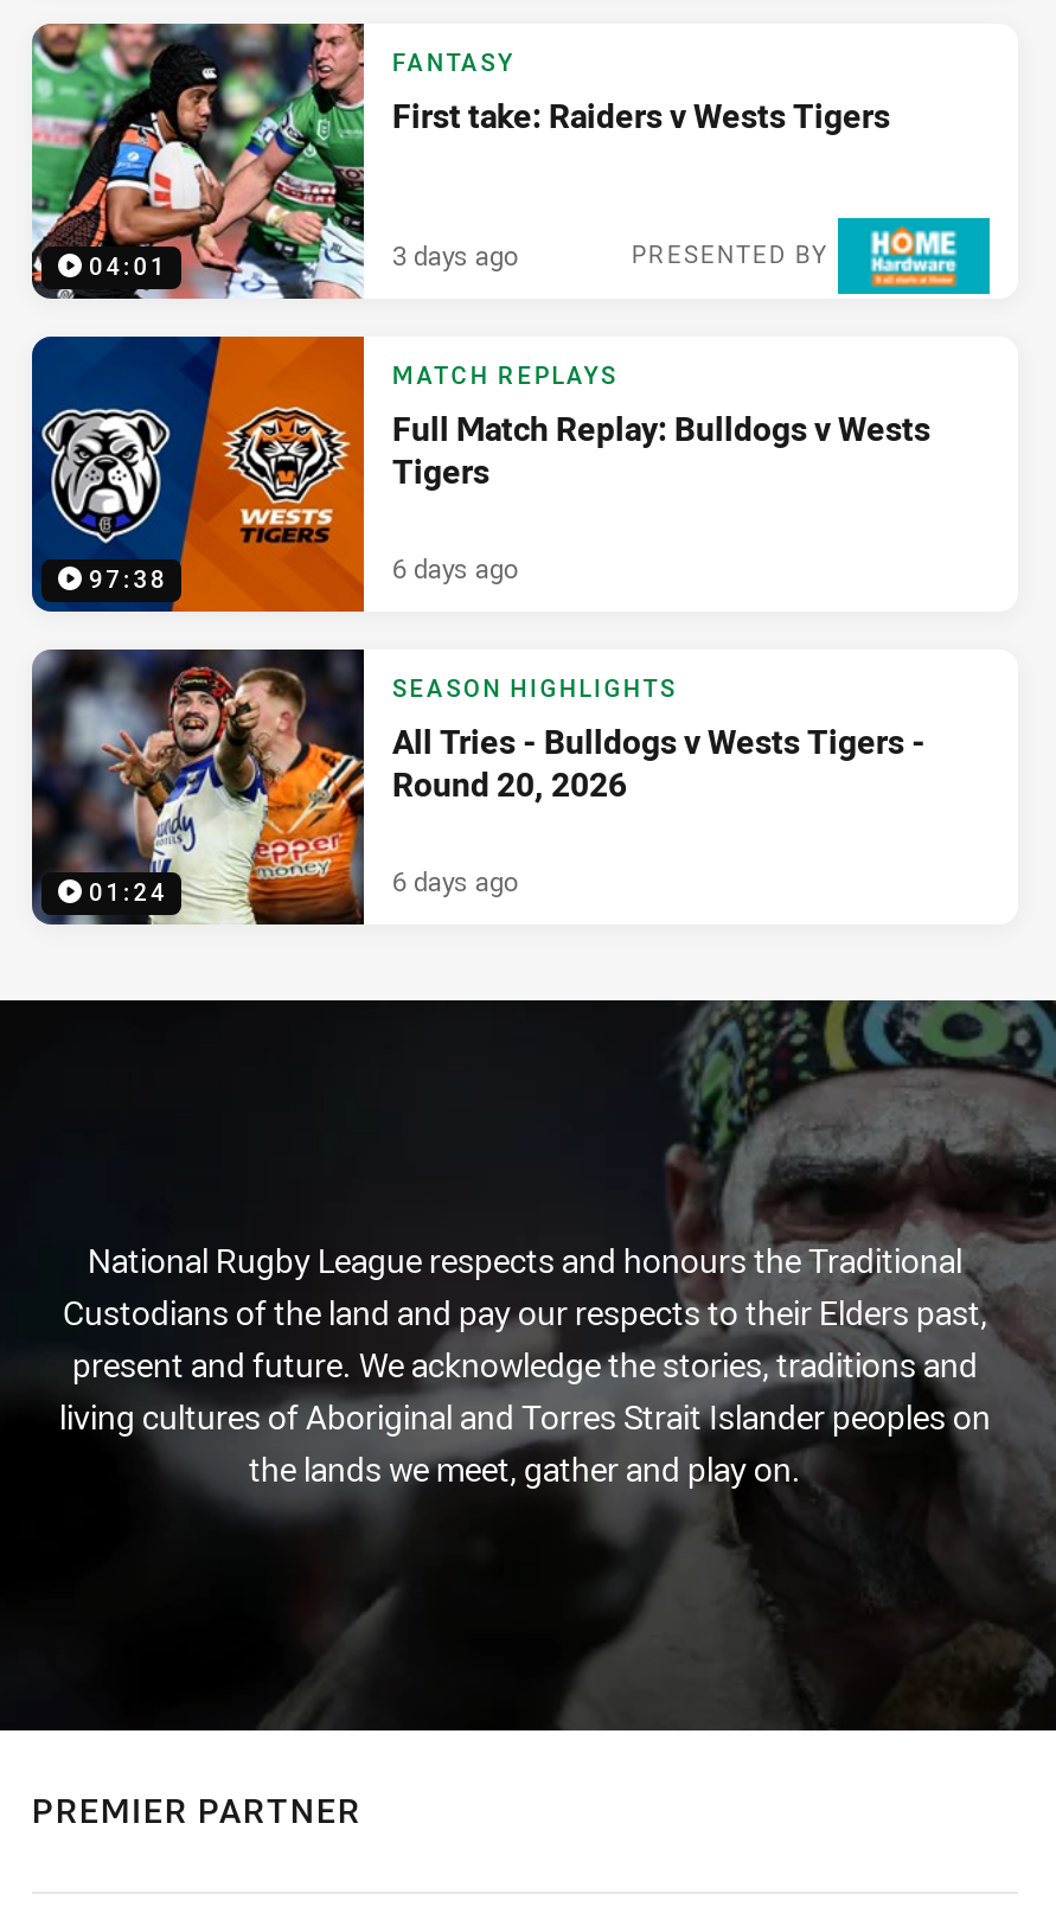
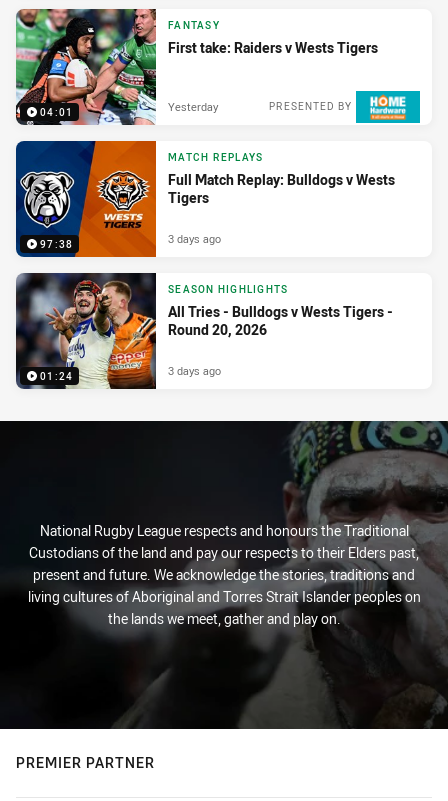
[392,237,518,273] 3 days ago -> [168,99,218,114] Yesterday
[392,550,518,586] 6 days ago -> [168,231,221,246] 3 days ago
[392,863,518,898] 6 days ago -> [168,363,221,378] 3 days ago

